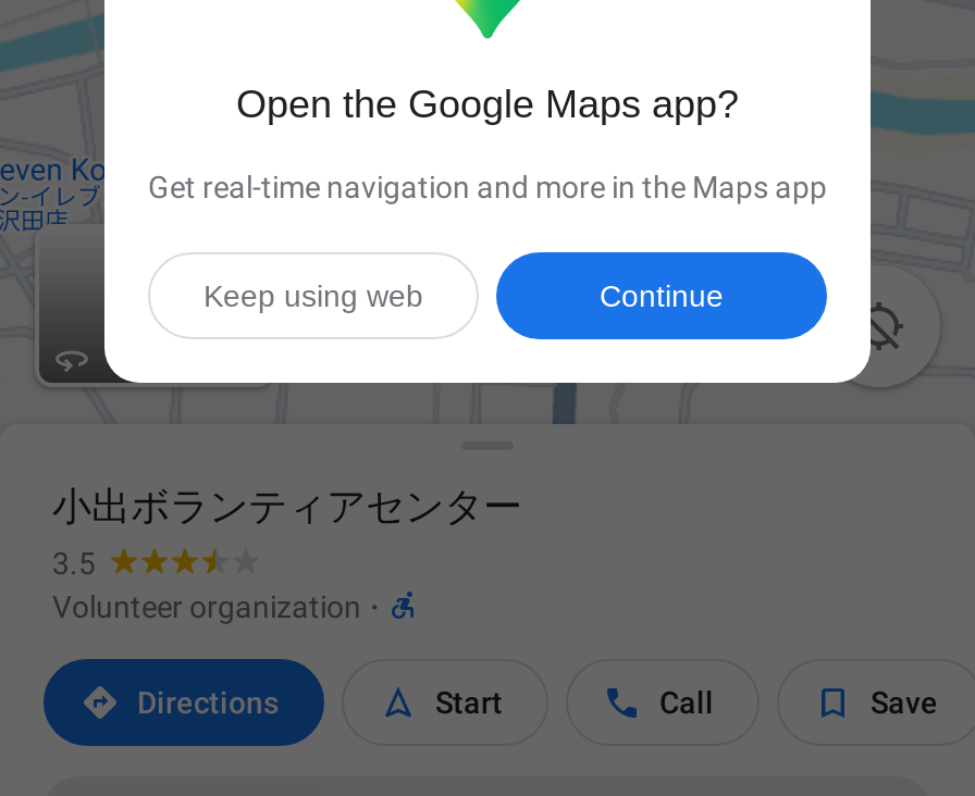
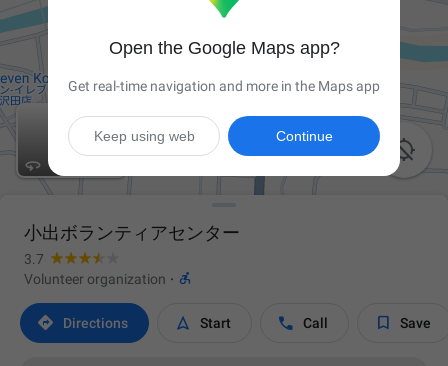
[52,546,96,581] 3.5 -> [24,251,44,267] 3.7

